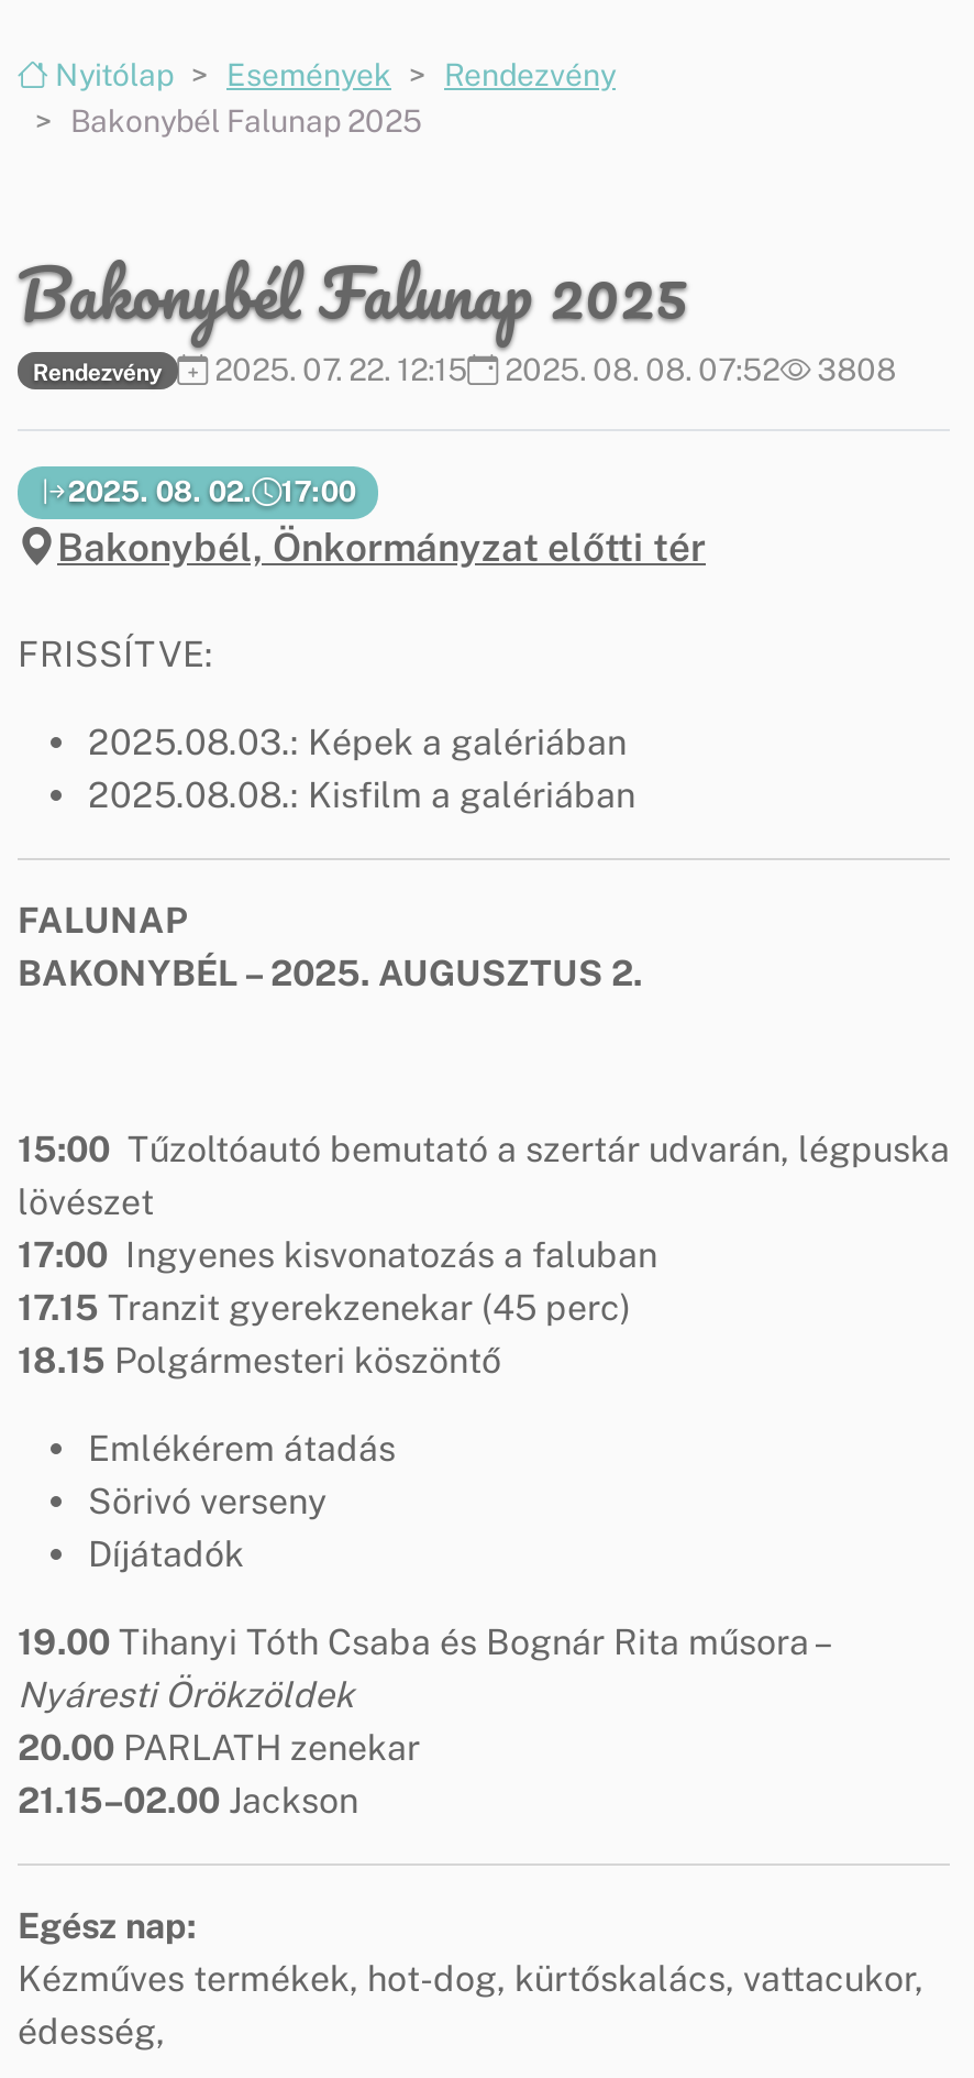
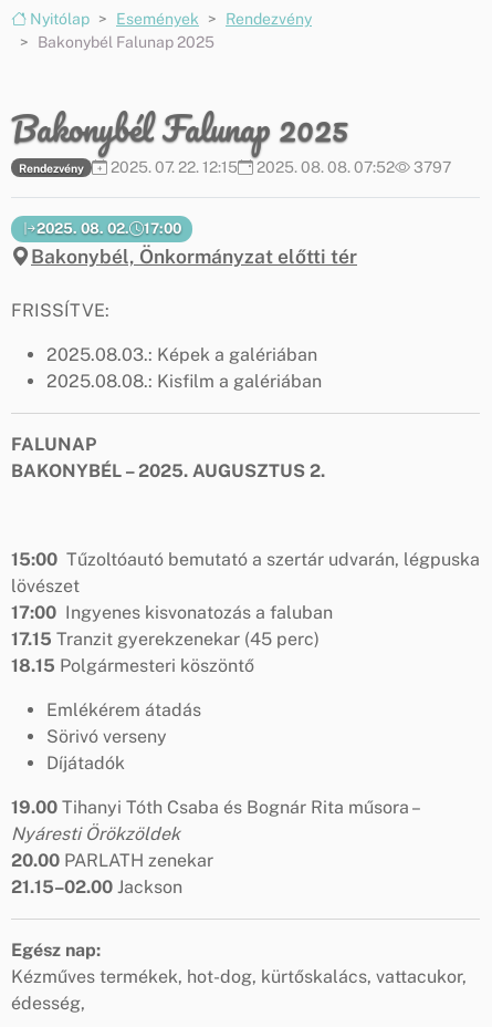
[33,352,896,387] Rendezvény 2025. 07. 22. 12:15 2025. 08. 08. 07:52 3808 -> [19,158,451,176] Rendezvény 2025. 07. 22. 12:15 2025. 08. 08. 07:52 3797

